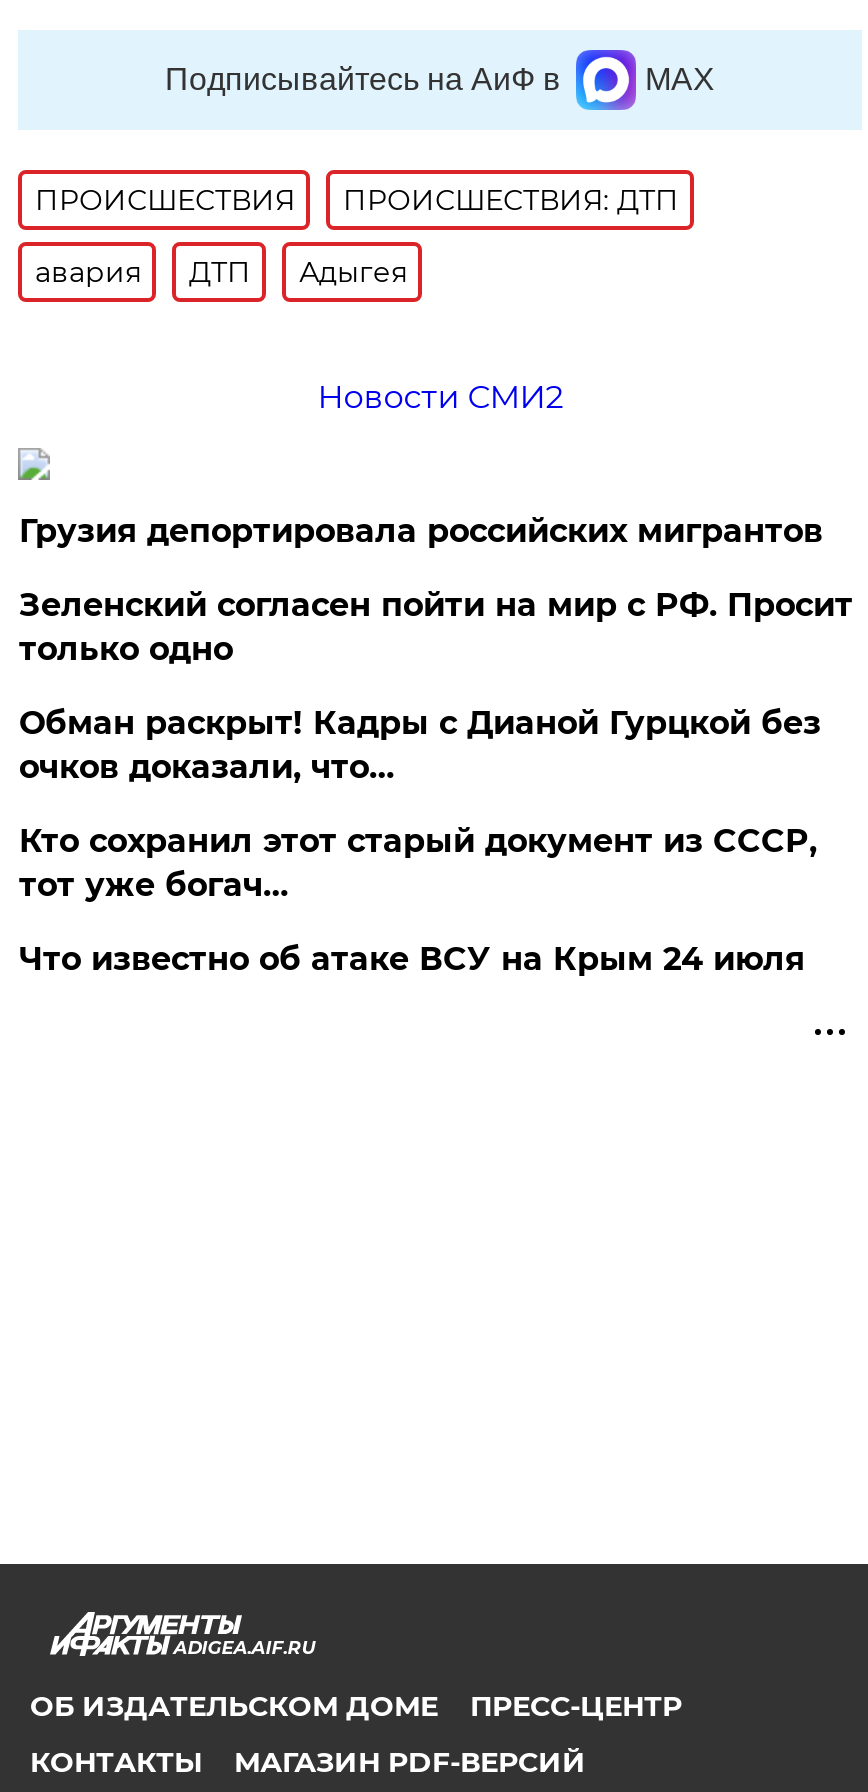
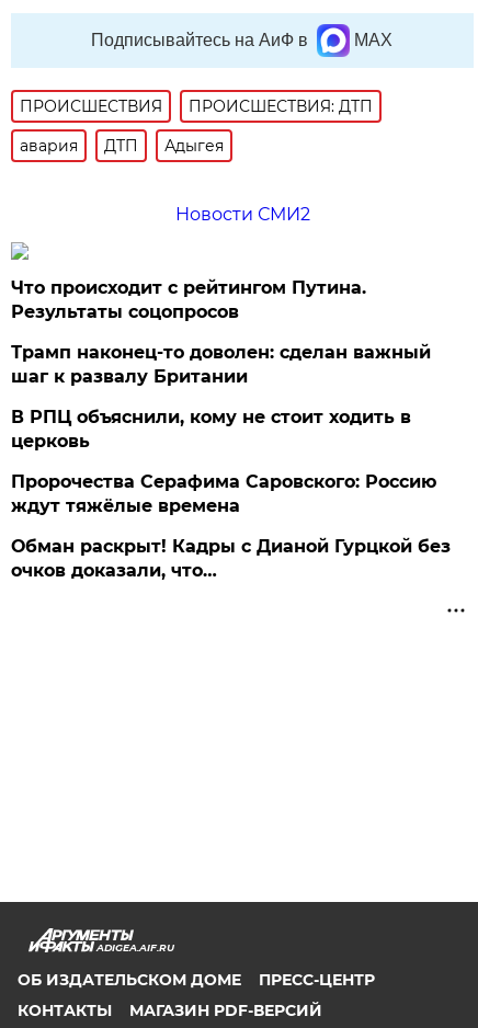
[19,512,853,668] Грузия депортировала российских мигрантов | Зеленский согласен пойти на мир с РФ. Просит | только одно -> [11,277,437,516] Что происходит с рейтингом Путина. | Результаты соцопросов | Трамп наконец-то доволен: сделан важный | шаг к развалу Британии | В РПЦ объяснили, кому не стоит ходить в | церковь | Пророчества Серафима Саровского: Россию | ждут тяжёлые времена
moved [19,704,821,786] -> [11,536,451,581]: Обман раскрыт! Кадры с Дианой Гурцкой без | очков доказали, что…
[19,822,817,978] Кто сохранил этот старый документ из СССР, | тот уже богач… | Что известно об атаке ВСУ на Крым 24 июля -> none

